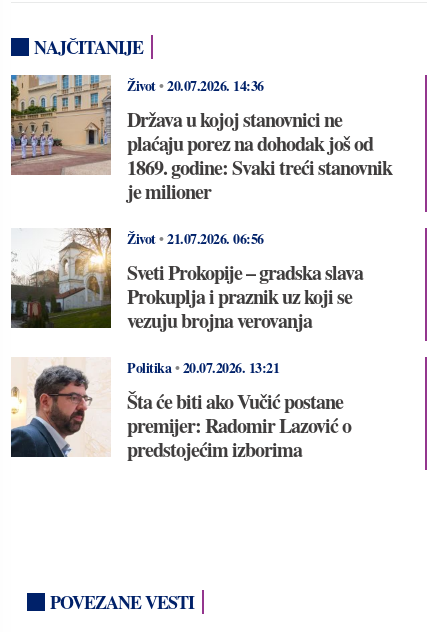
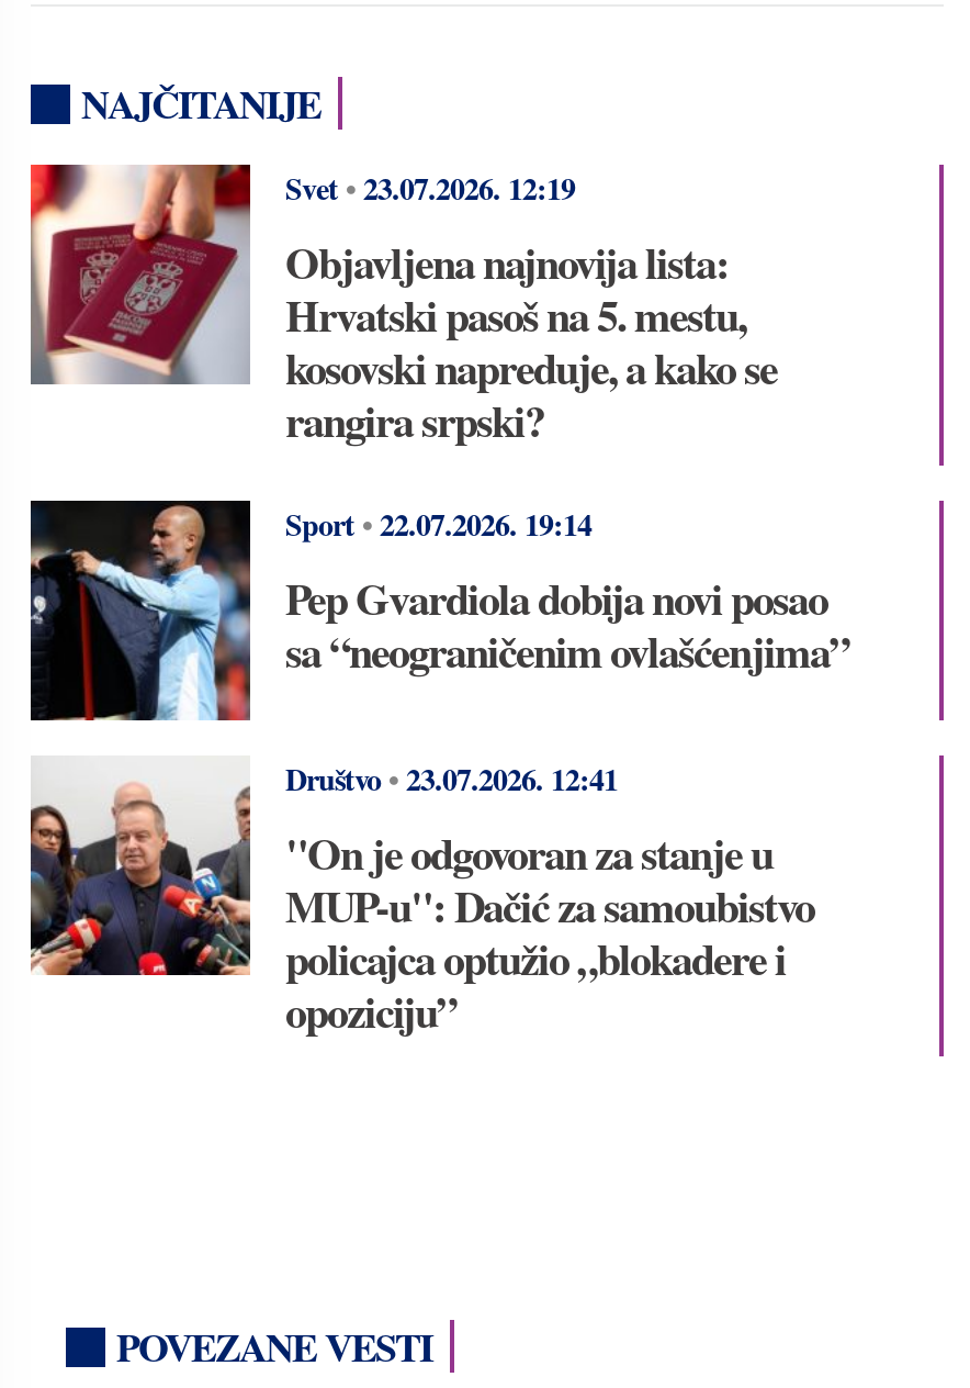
[10,74,392,205] [image] | Život •20.07.2026. 14:36 | Država u kojoj stanovnici ne | plaćaju porez na dohodak još od | 1869. godine: Svaki treći stanovnik | je milioner -> [29,163,777,451] [image] | Svet •23.07.2026. 12:19 | Objavljena najnovija lista: | Hrvatski pasoš na 5. mestu, | kosovski napreduje, a kako se | rangira srpski?
[10,227,363,334] [image] | Život • 21.07.2026. 06:56 | Sveti Prokopije – gradska slava | Prokuplja i praznik uz koji se | vezuju brojna verovanja -> [29,499,849,723] [image] | Sport •22.07.2026. 19:14 | Pep Gvardiola dobija novi posao | sa “neograničenim ovlašćenjima”
[10,348,351,463] [image] | Politika • 20.07.2026. 13:21 | Šta će biti ako Vučić postane | premijer: Radomir Lazović o | predstojećim izborima -> [29,754,814,1042] [image] | Društvo •23.07.2026. 12:41 | "On je odgovoran za stanje u | MUP-u": Dačić za samoubistvo | policajca optužio „blokadere i | opoziciju”

